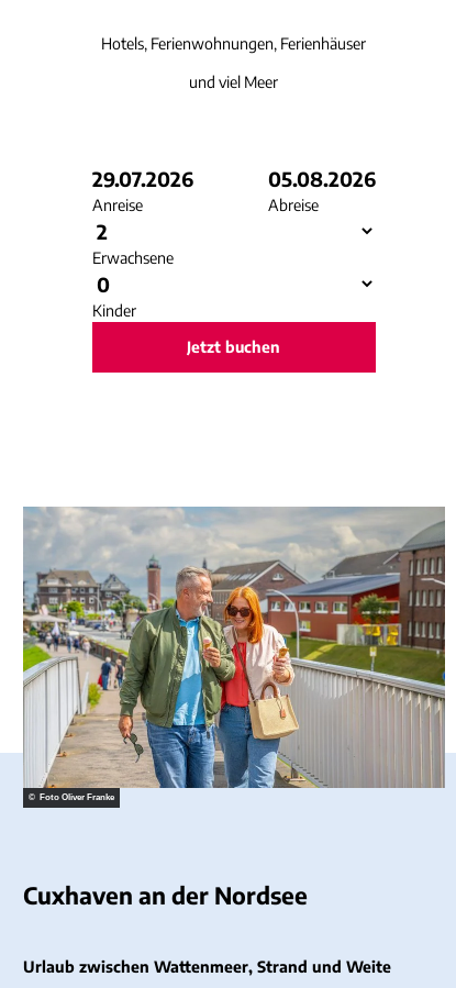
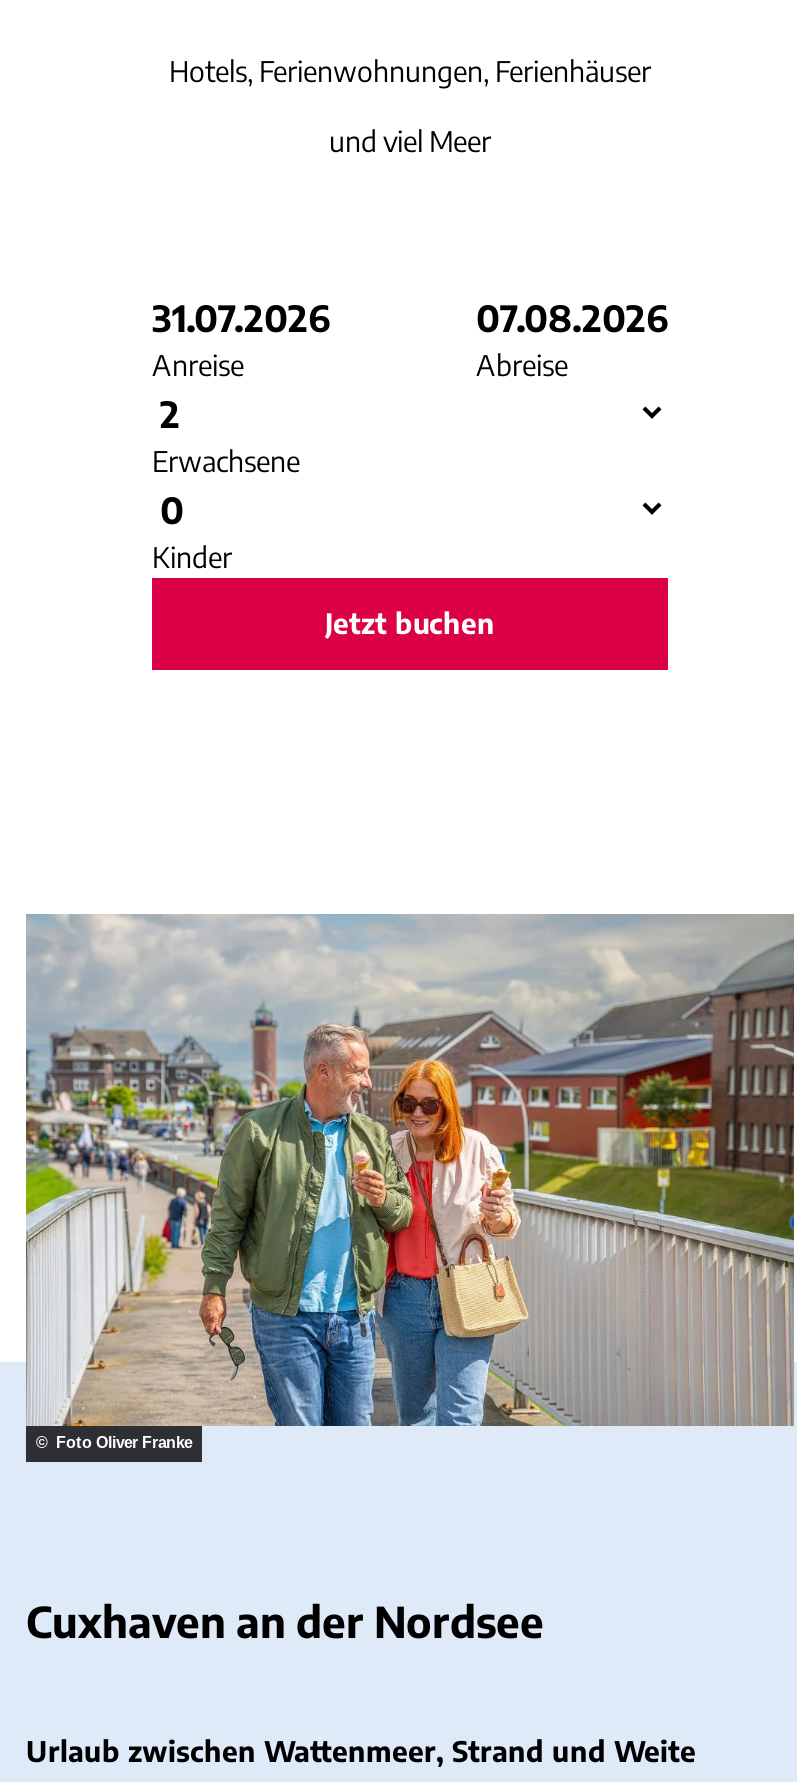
[92,166,193,191] 29.07.2026 -> [152,294,330,340] 31.07.2026
[268,166,376,191] 05.08.2026 -> [476,294,668,340] 07.08.2026

